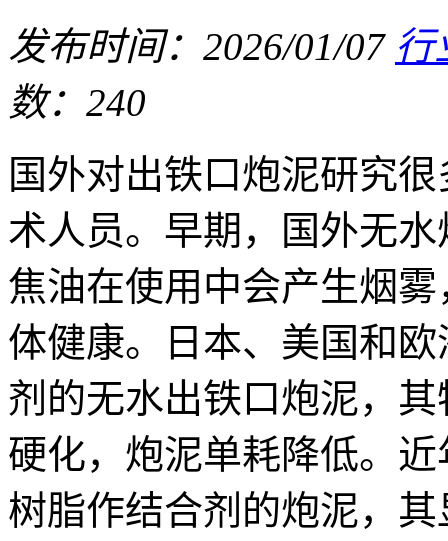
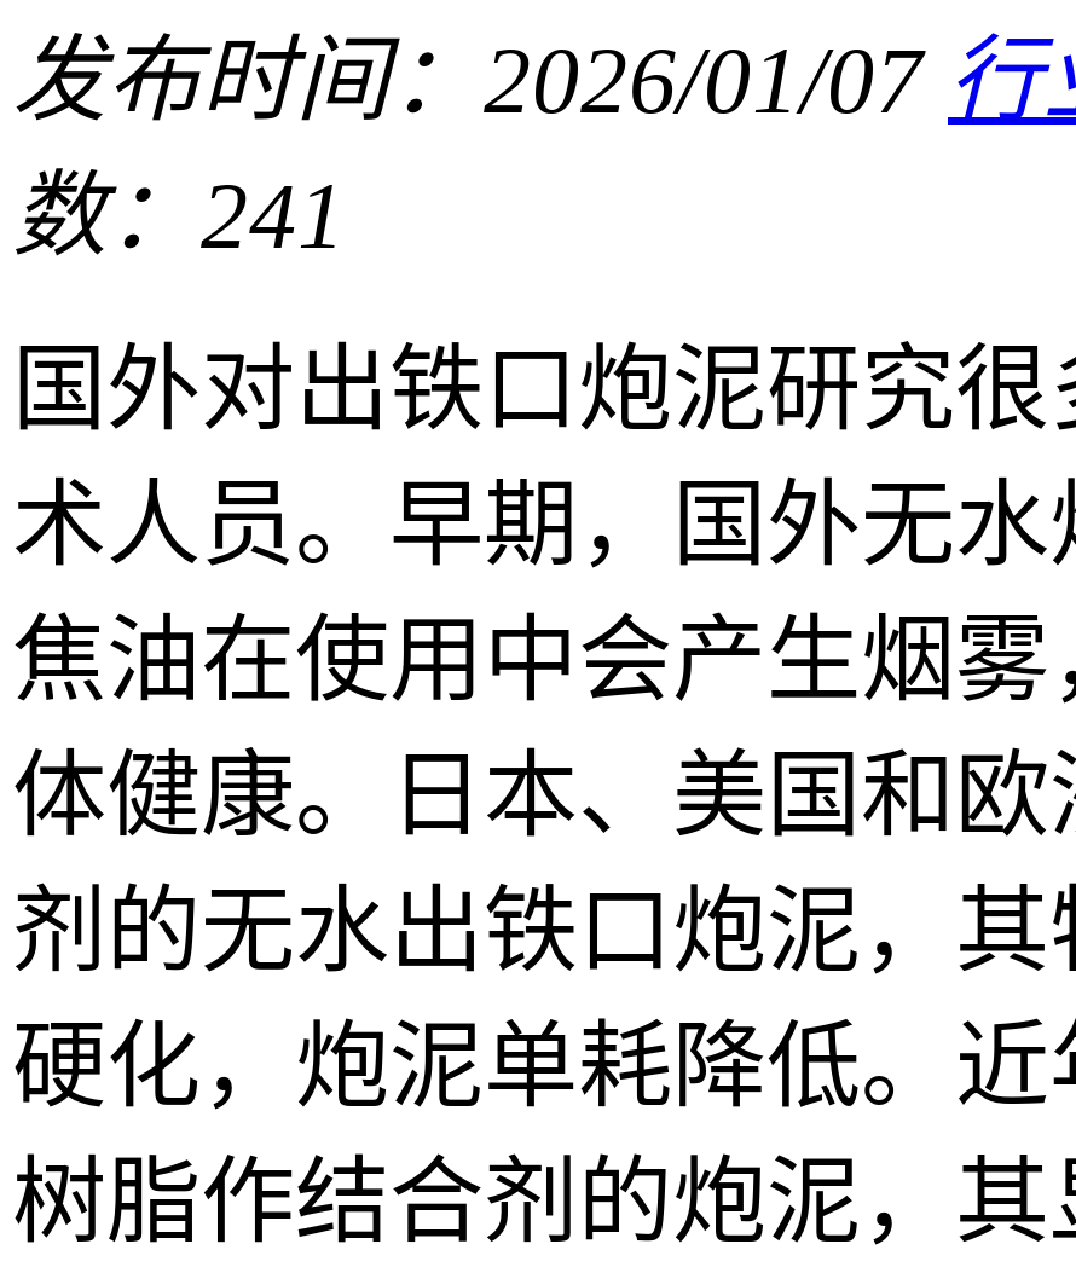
[8,81,146,124] 数：240 -> [12,163,346,267] 数：241

